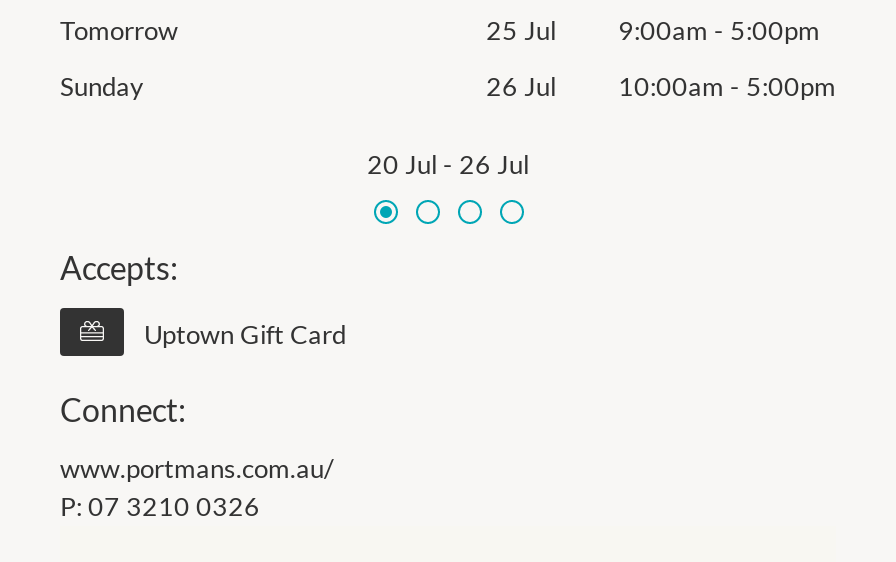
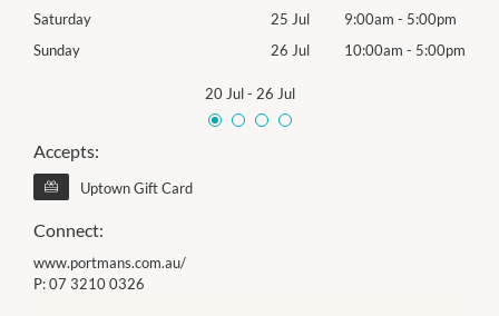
[60,14,178,46] Tomorrow -> [33,10,91,28] Saturday

